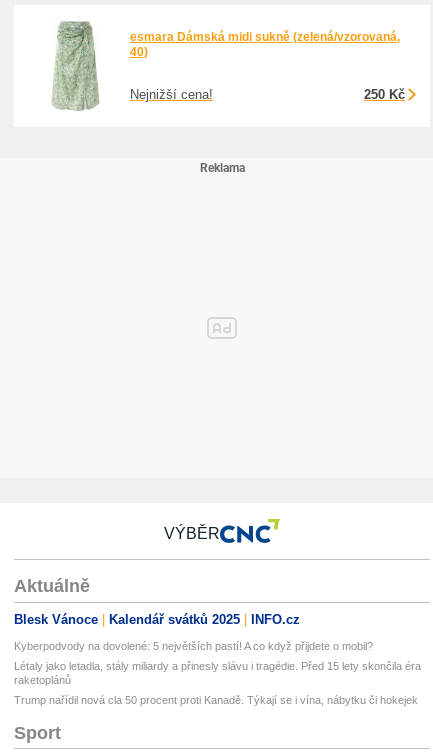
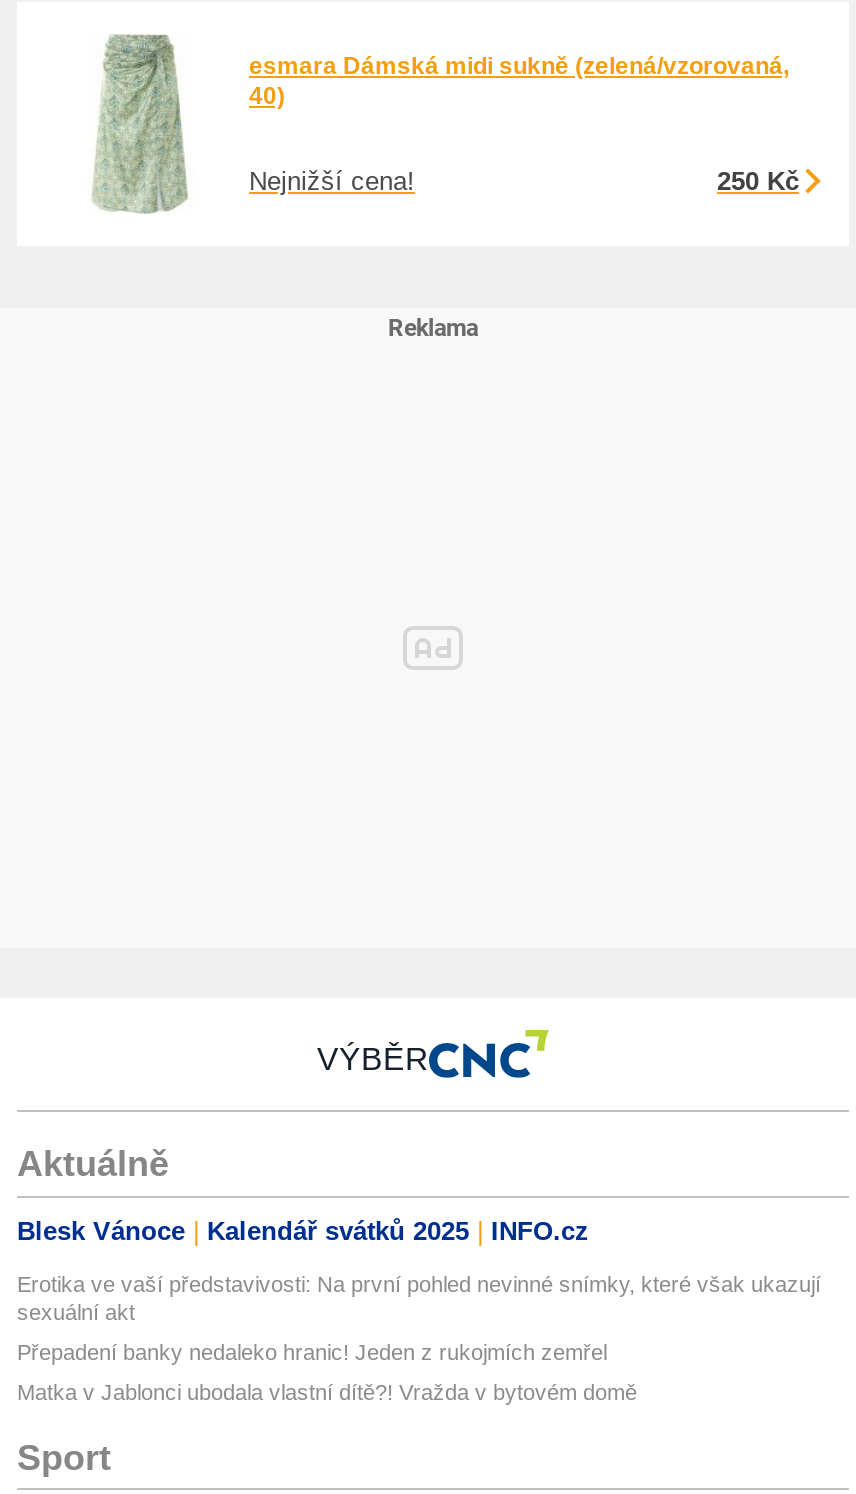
[14,640,373,652] Kyberpodvody na dovolené: 5 největších pastí! A co když přijdete o mobil? -> [17,1272,821,1324] Erotika ve vaší představivosti: Na první pohled nevinné snímky, které však ukazují | sexuální akt
[14,660,421,686] Létaly jako letadla, stály miliardy a přinesly slávu i tragédie. Před 15 lety skončila éra | raketoplánů -> [17,1340,607,1364] Přepadení banky nedaleko hranic! Jeden z rukojmích zemřel
[14,694,418,706] Trump nařídil nová cla 50 procent proti Kanadě. Týkají se i vína, nábytku či hokejek -> [17,1380,637,1404] Matka v Jablonci ubodala vlastní dítě?! Vražda v bytovém domě

